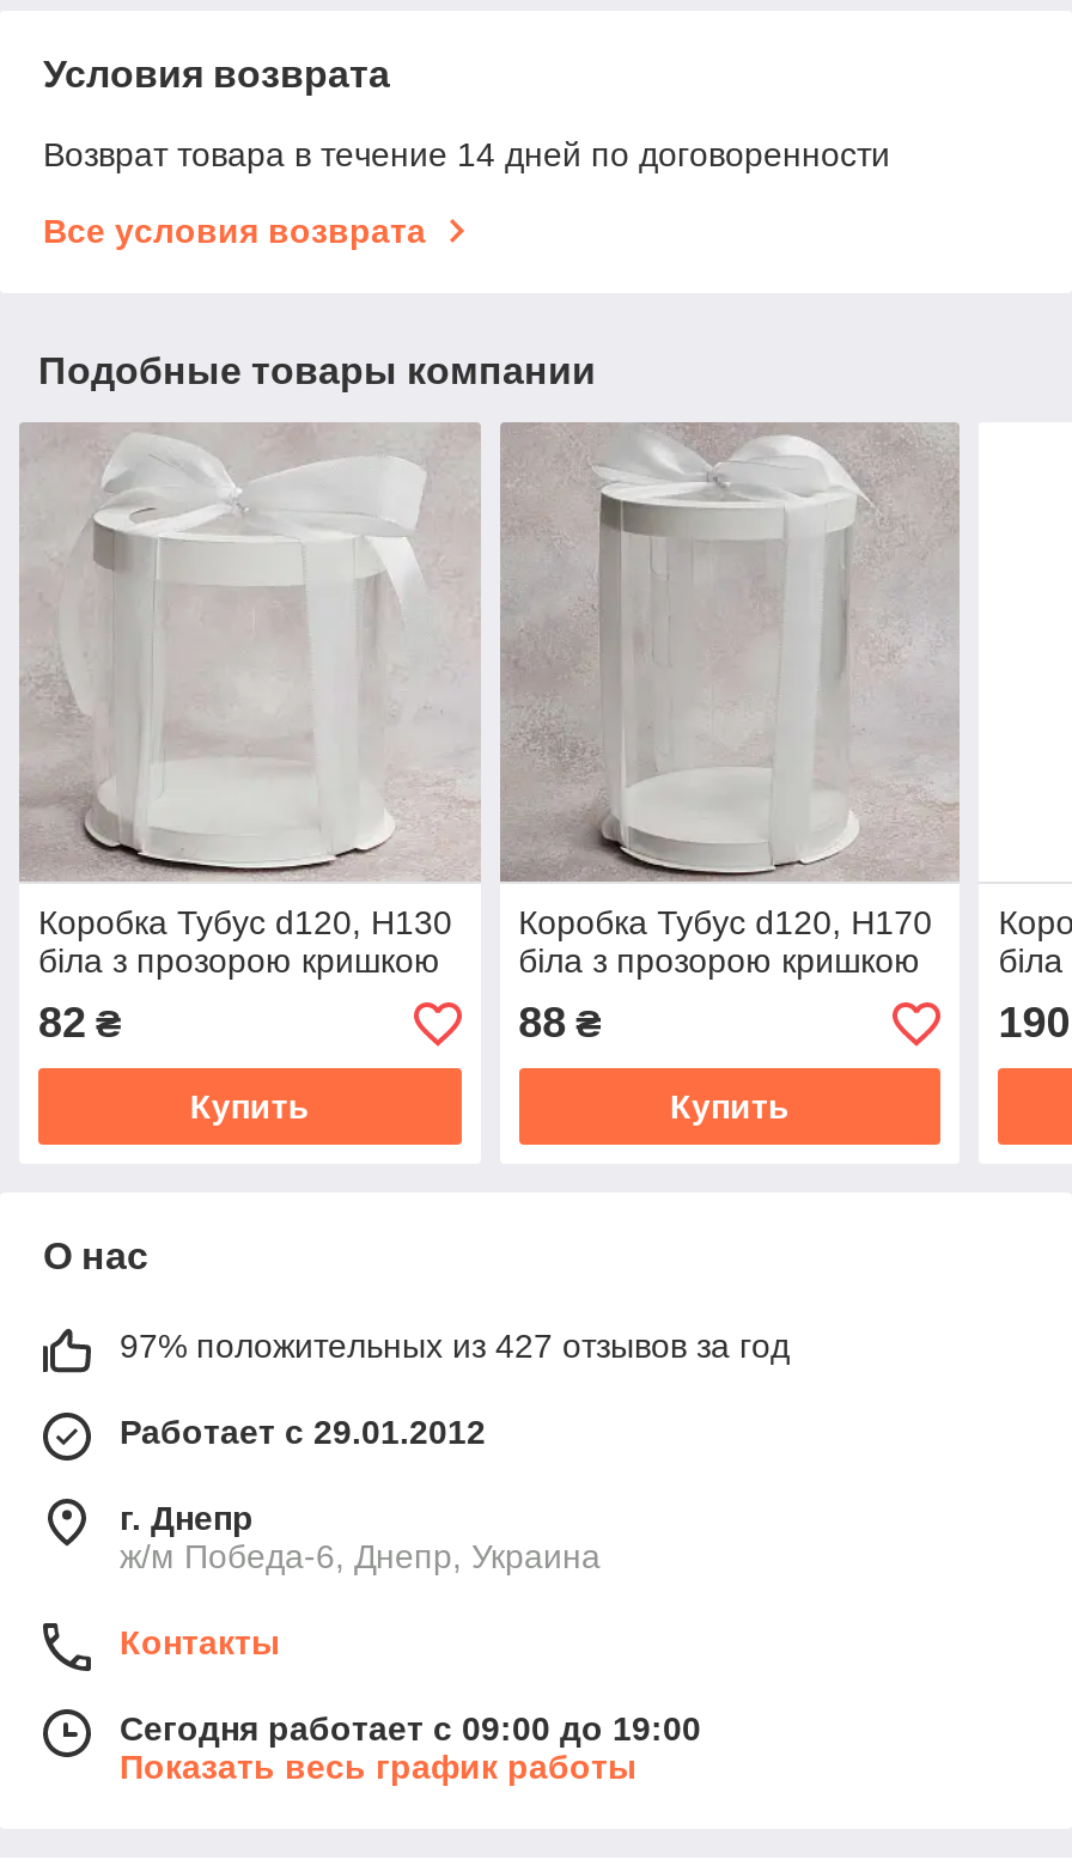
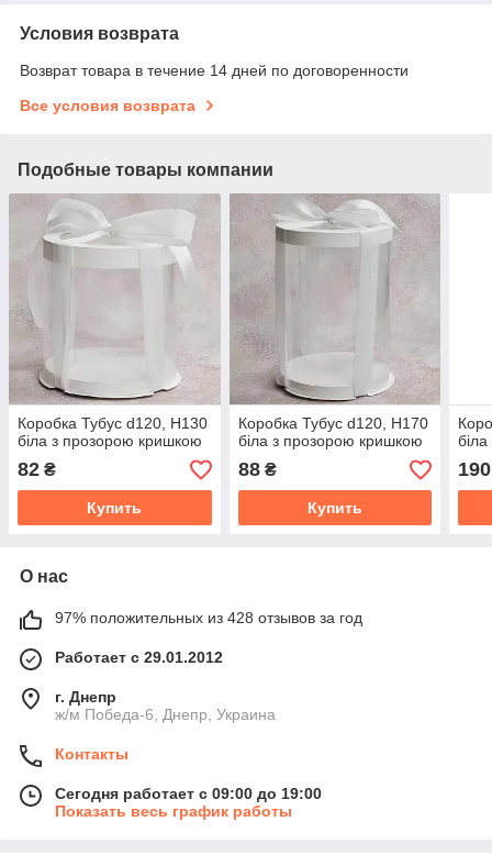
[120,1327,790,1366] 97% положительных из 427 отзывов за год -> [55,609,362,627] 97% положительных из 428 отзывов за год

